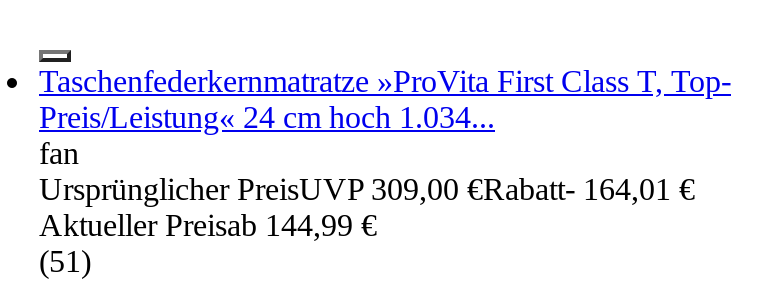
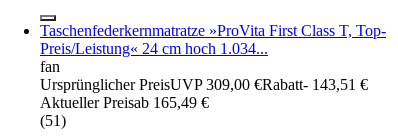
[39,172,695,206] Ursprünglicher PreisUVP 309,00 €Rabatt- 164,01 € -> [40,76,368,93] Ursprünglicher PreisUVP 309,00 €Rabatt- 143,51 €
[39,208,377,242] Aktueller Preisab 144,99 € -> [40,94,209,111] Aktueller Preisab 165,49 €

